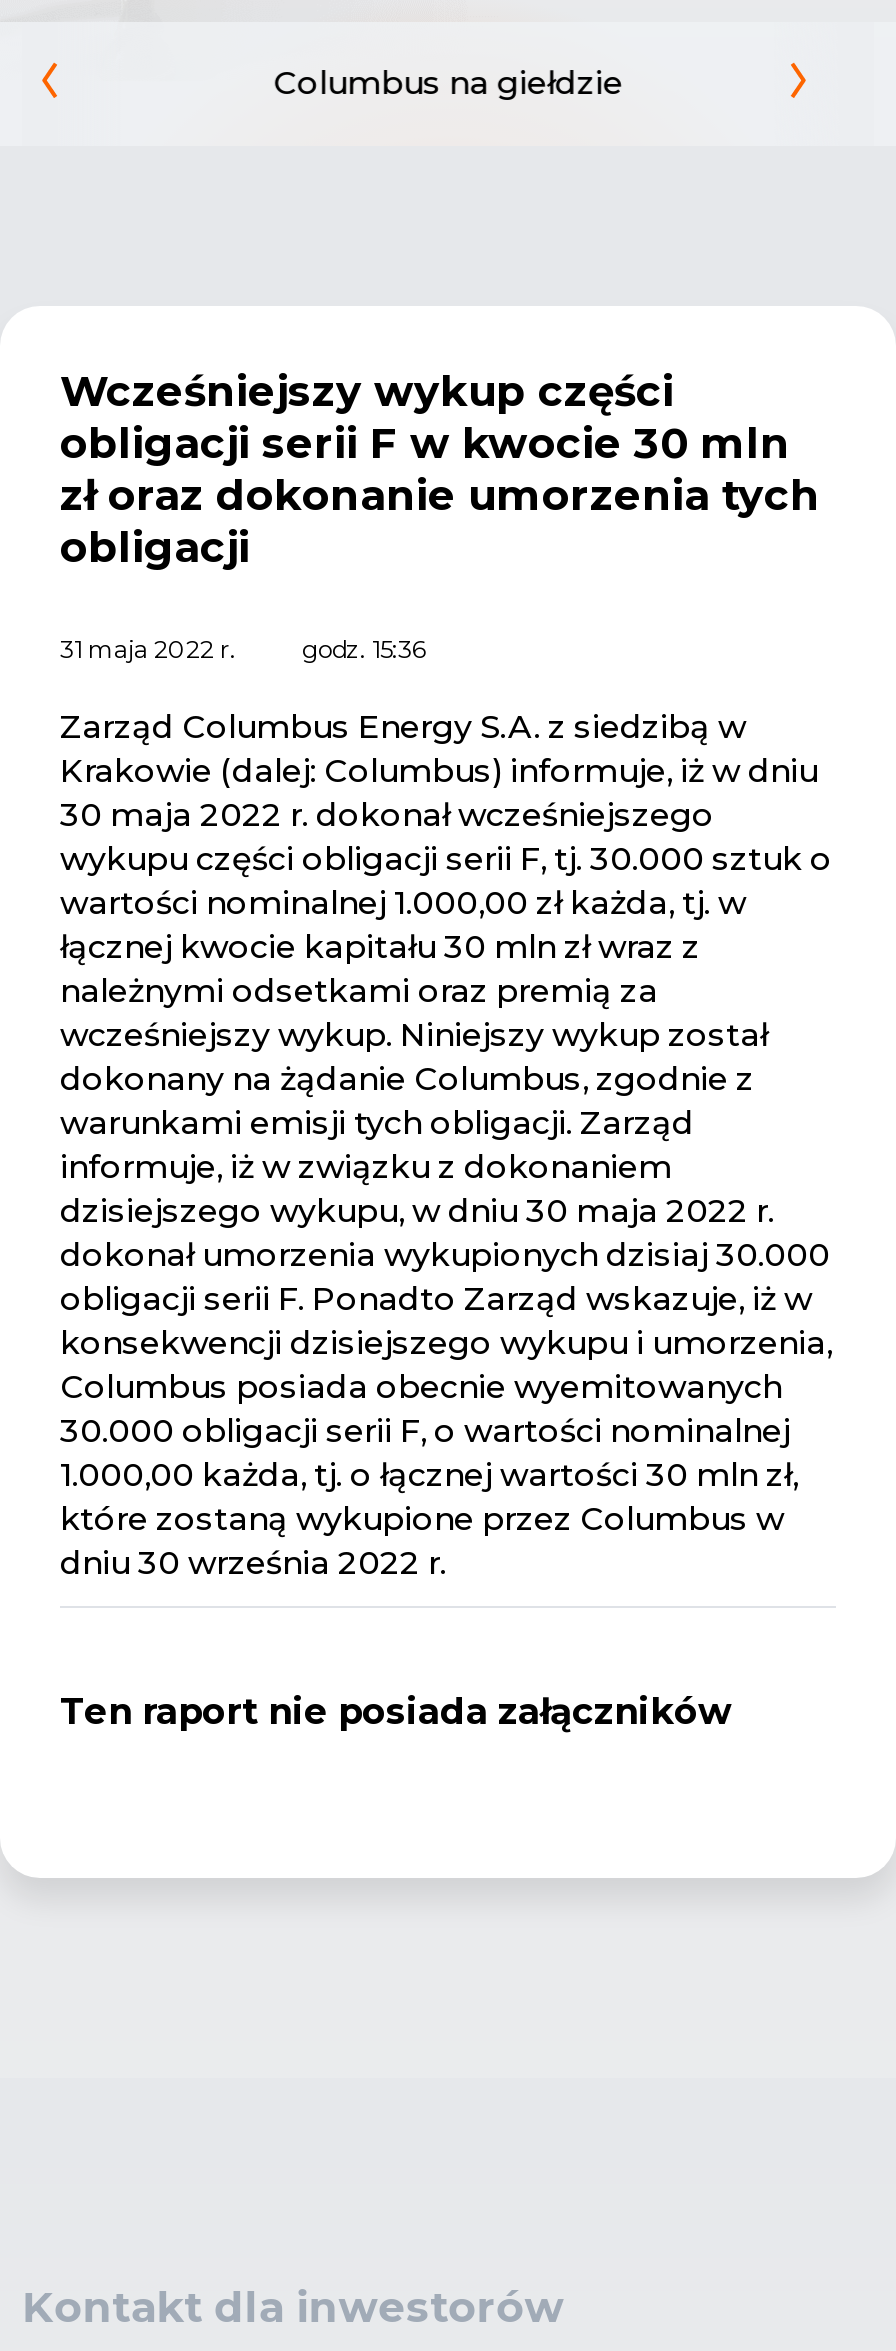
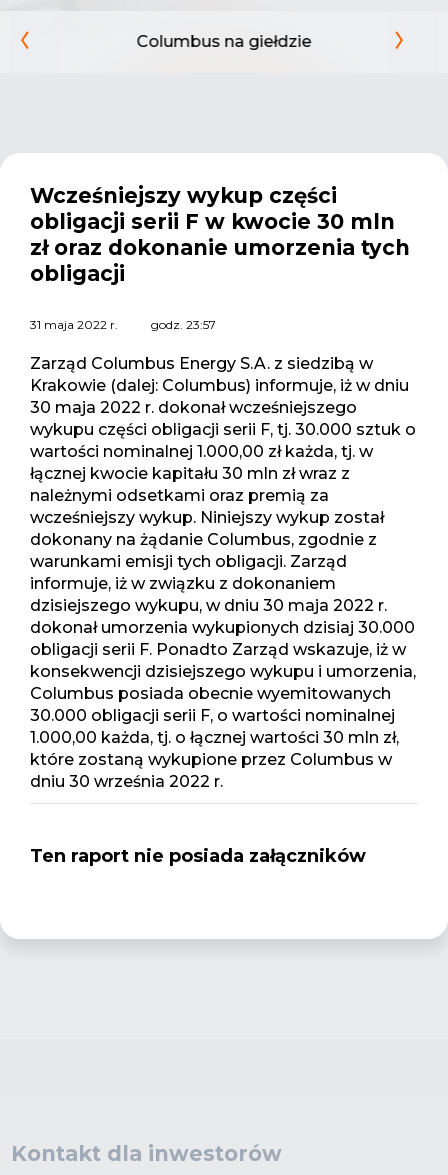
[60,634,426,664] 31 maja 2022 r. godz. 15:36 -> [30,317,216,332] 31 maja 2022 r. godz. 23:57

